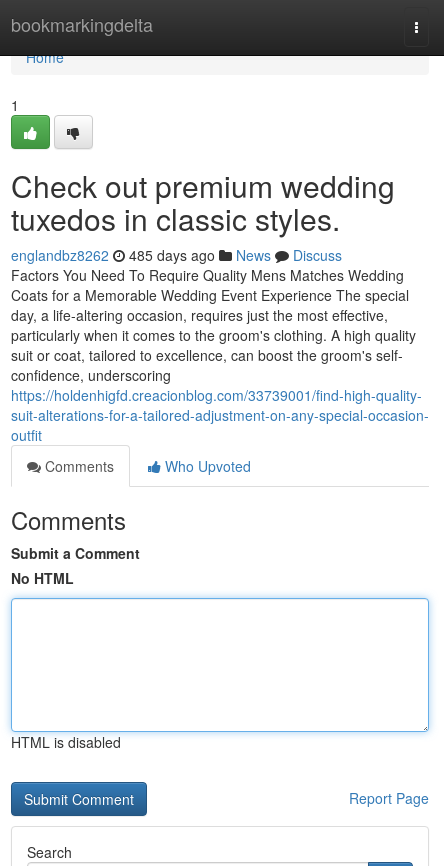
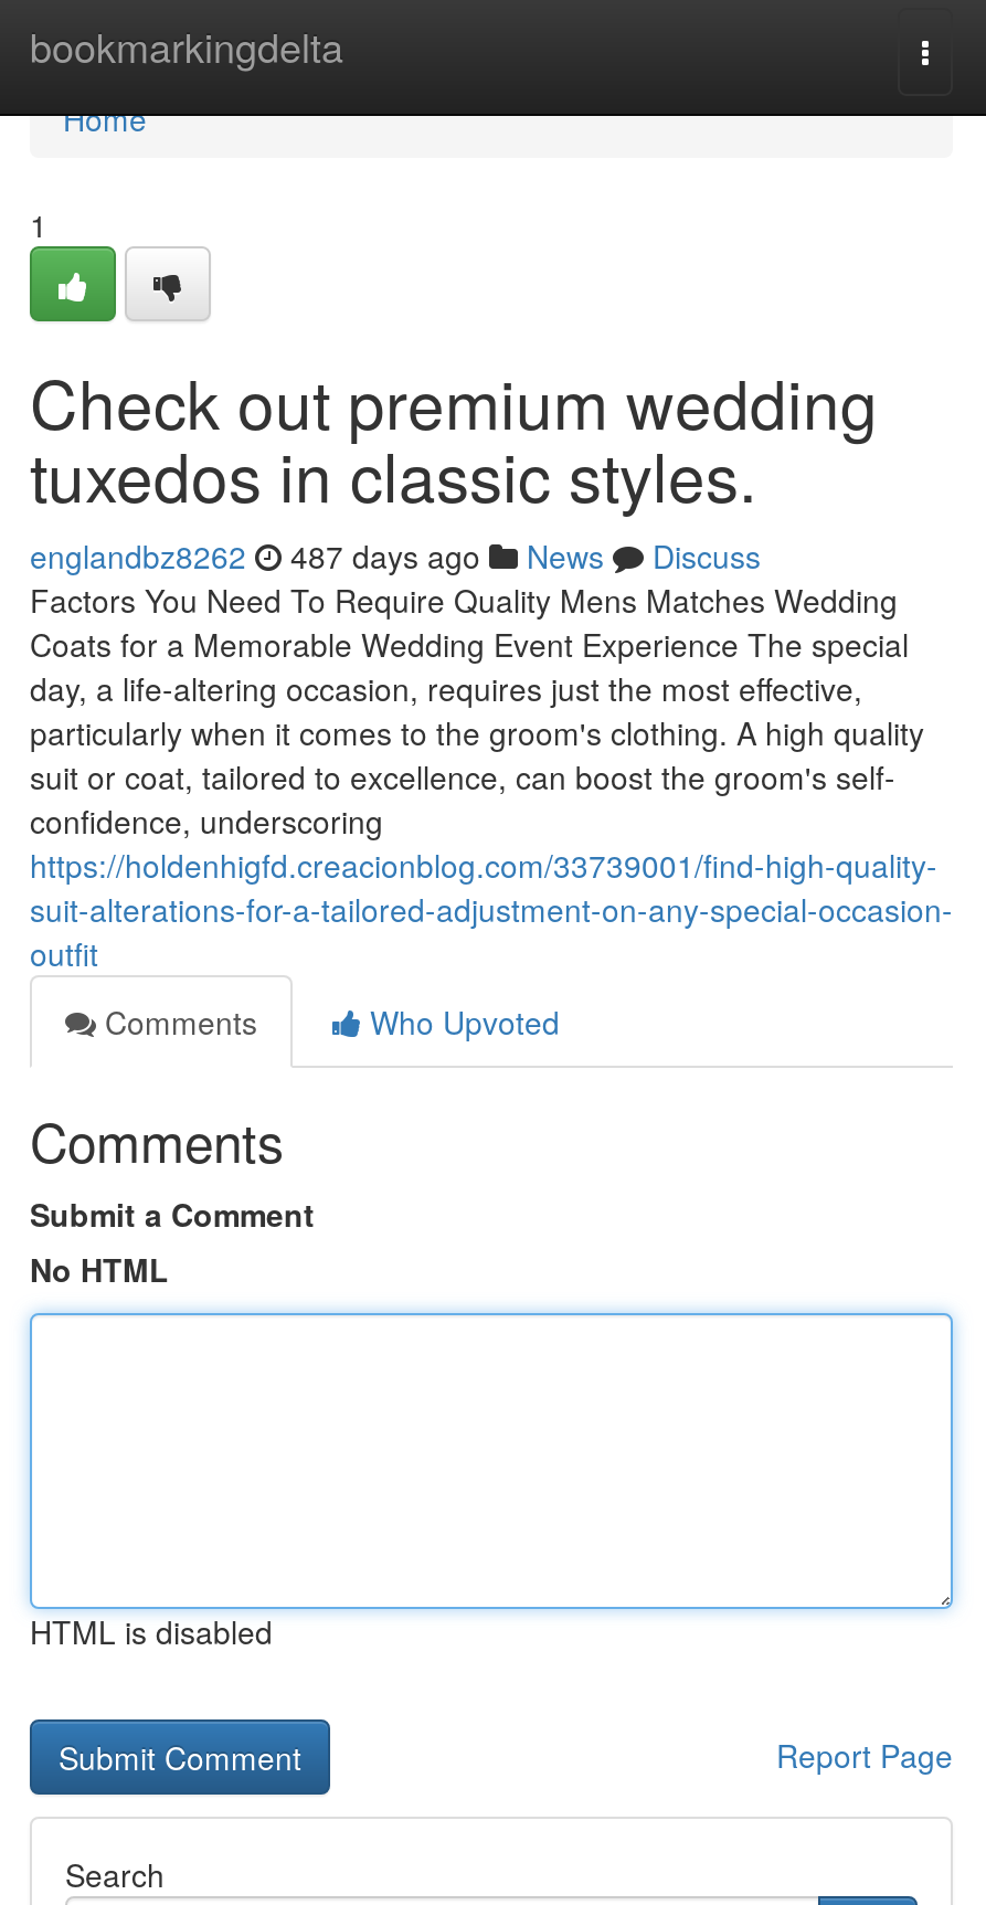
[11,245,342,265] englandbz8262 485 days ago News Discuss -> [30,533,761,578] englandbz8262 487 days ago News Discuss

